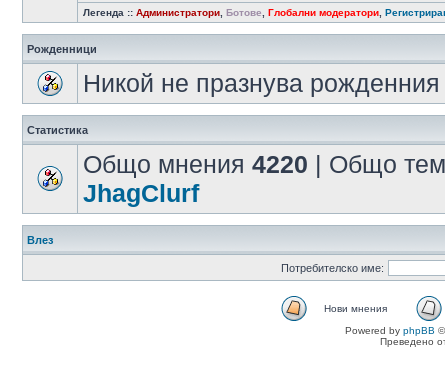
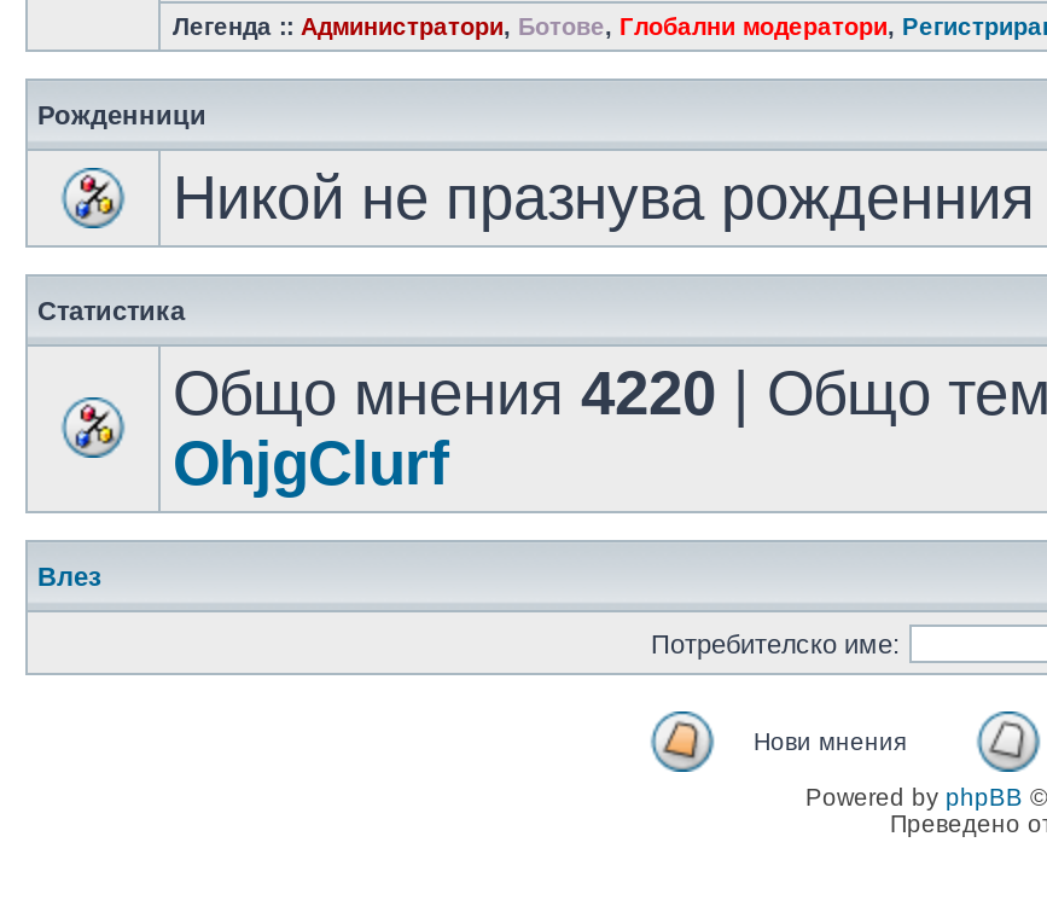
[83,179,199,207] JhagClurf -> [173,429,448,496] OhjgClurf

